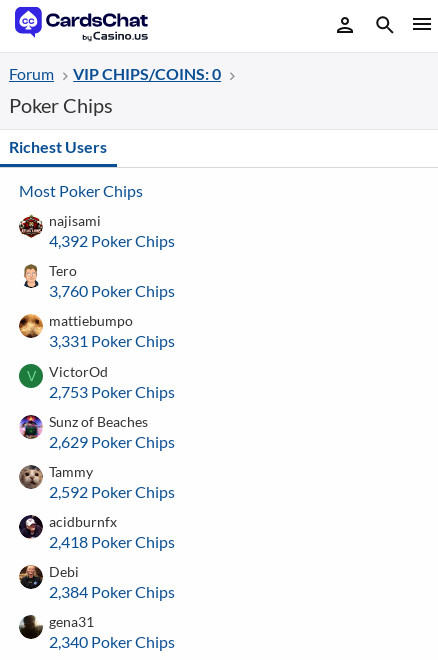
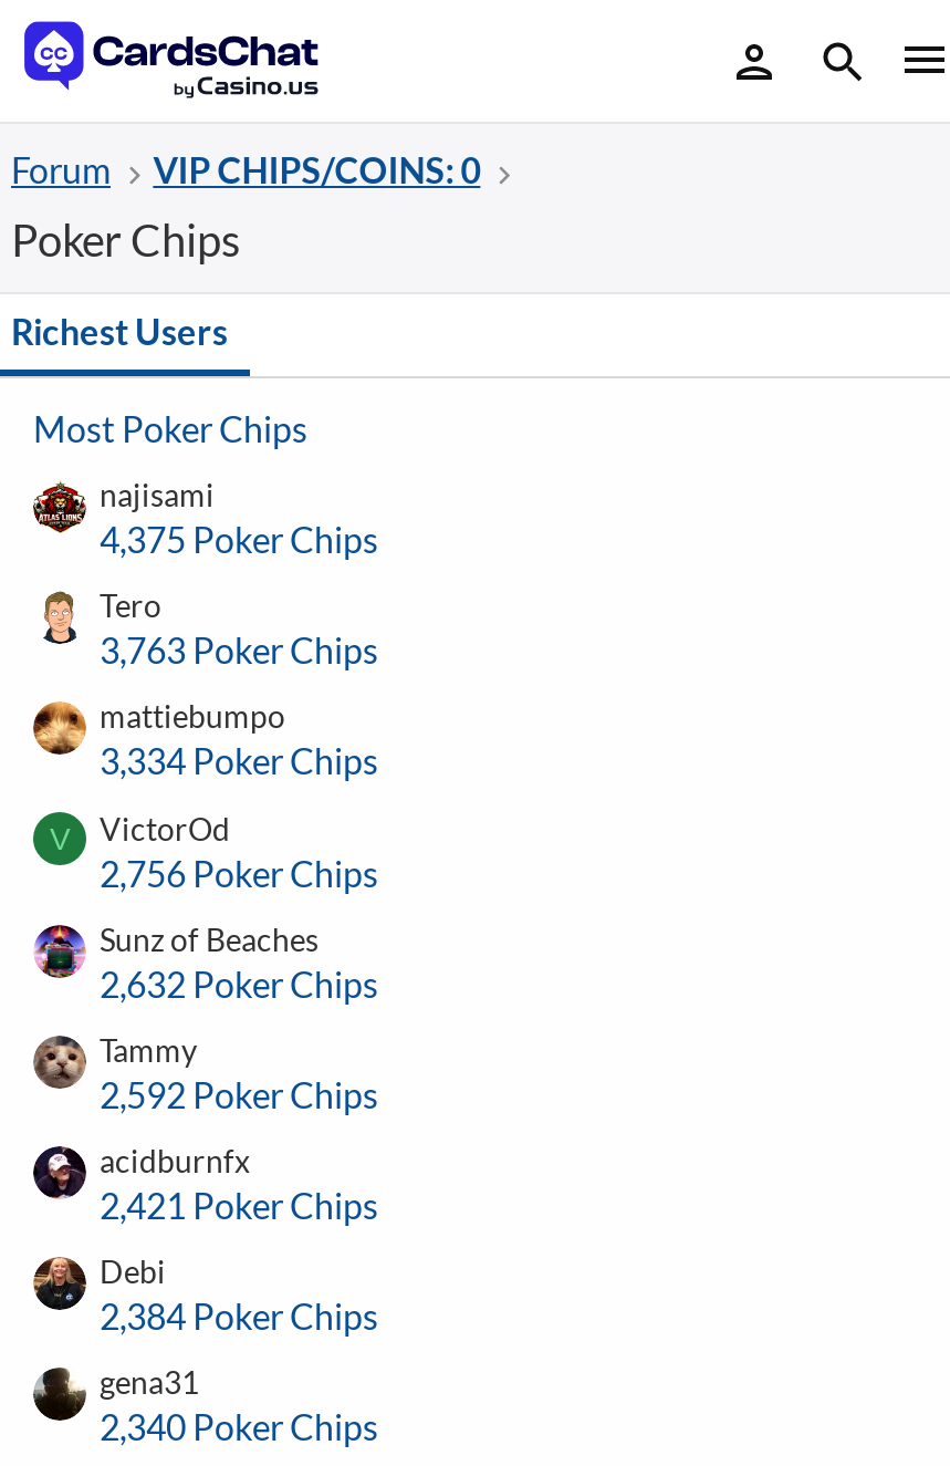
[49,231,175,250] 4,392 Poker Chips -> [100,518,378,560] 4,375 Poker Chips
[49,281,175,300] 3,760 Poker Chips -> [100,629,378,671] 3,763 Poker Chips
[49,331,175,350] 3,331 Poker Chips -> [100,740,378,782] 3,334 Poker Chips
[49,381,175,400] 2,753 Poker Chips -> [100,851,378,893] 2,756 Poker Chips
[49,432,175,451] 2,629 Poker Chips -> [100,962,378,1004] 2,632 Poker Chips
[49,532,175,551] 2,418 Poker Chips -> [100,1184,378,1226] 2,421 Poker Chips

